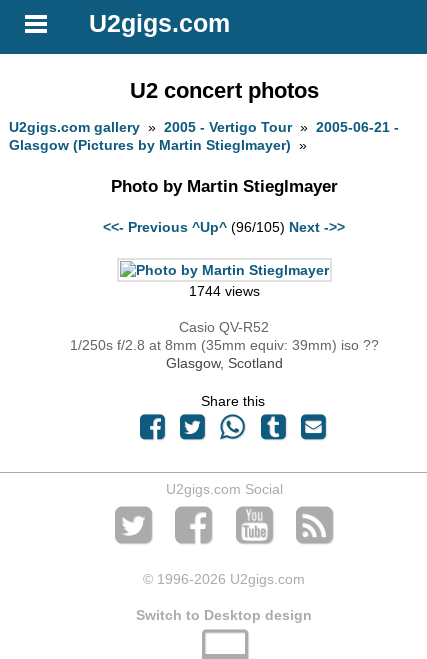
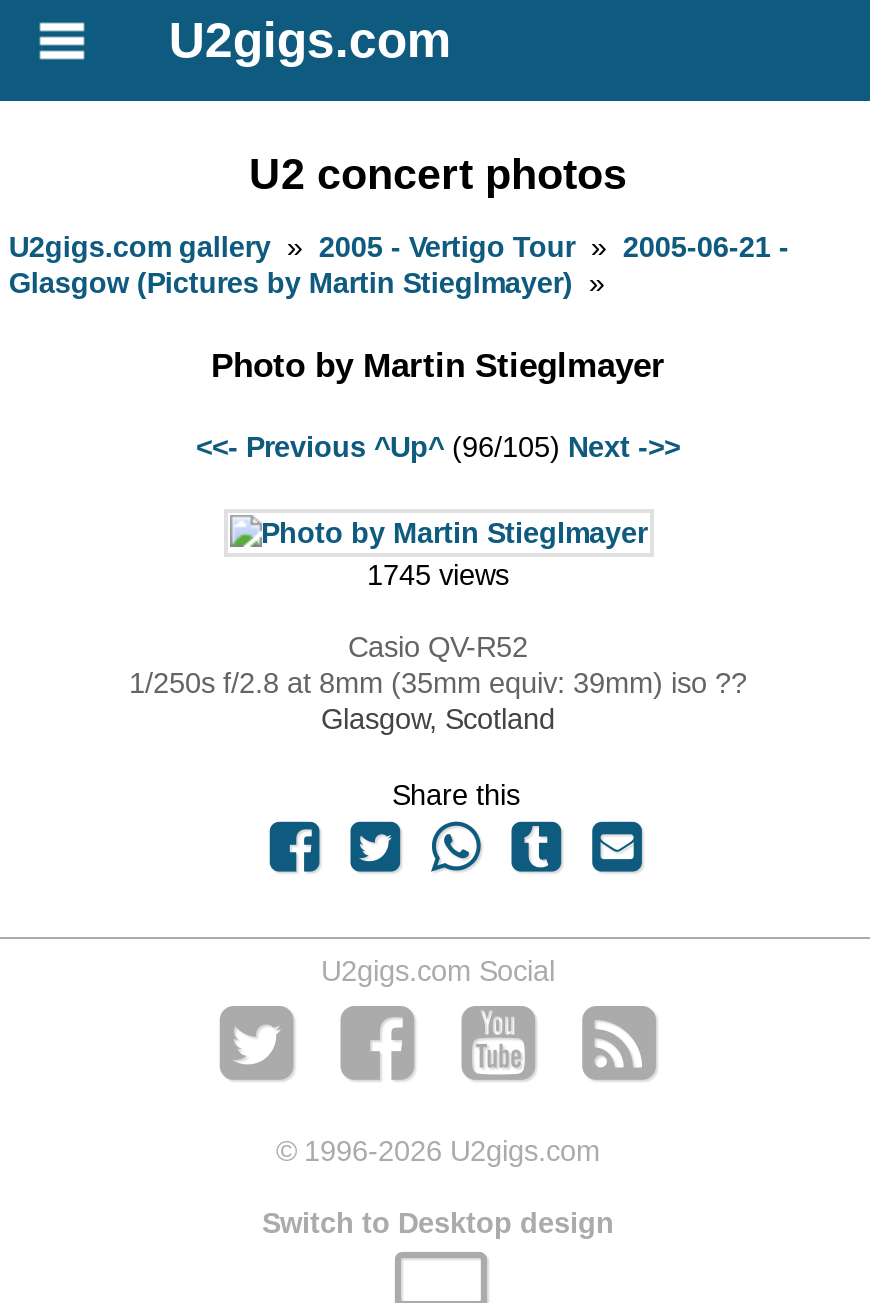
[188,283,259,299] 1744 views -> [367,559,509,591] 1745 views

